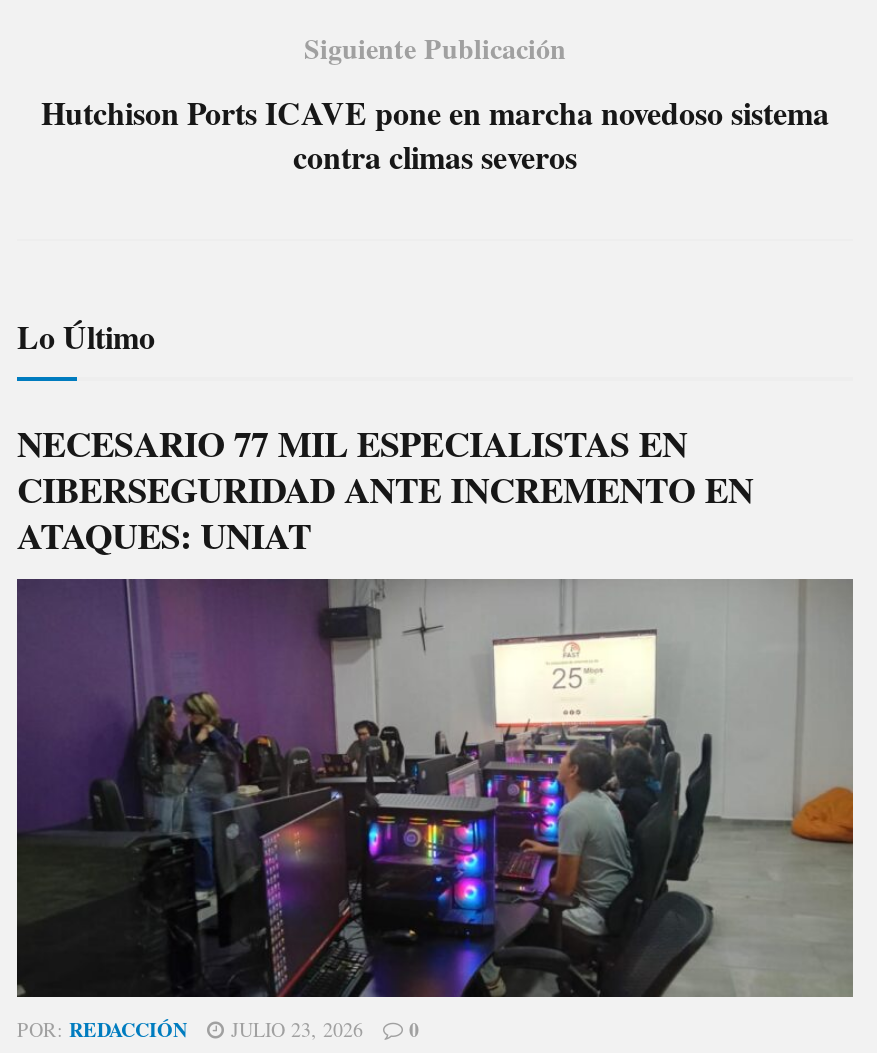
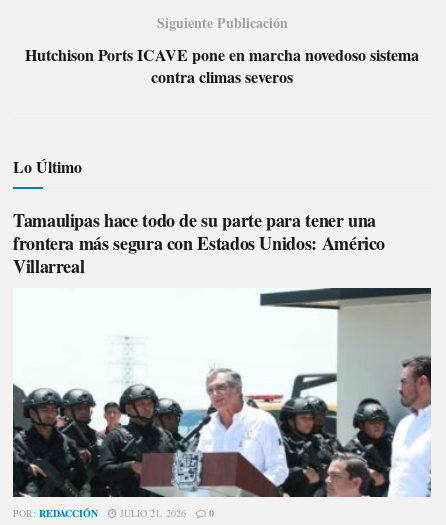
[17,417,753,561] NECESARIO 77 MIL ESPECIALISTAS EN | CIBERSEGURIDAD ANTE INCREMENTO EN | ATAQUES: UNIAT -> [13,207,385,279] Tamaulipas hace todo de su parte para tener una | frontera más segura con Estados Unidos: Américo | Villarreal
[15,577,855,1043] [image] | POR: REDACCIÓN JULIO 23, 2026 0 -> [13,288,431,520] [image] | POR: REDACCIÓN JULIO 21, 2026 0

